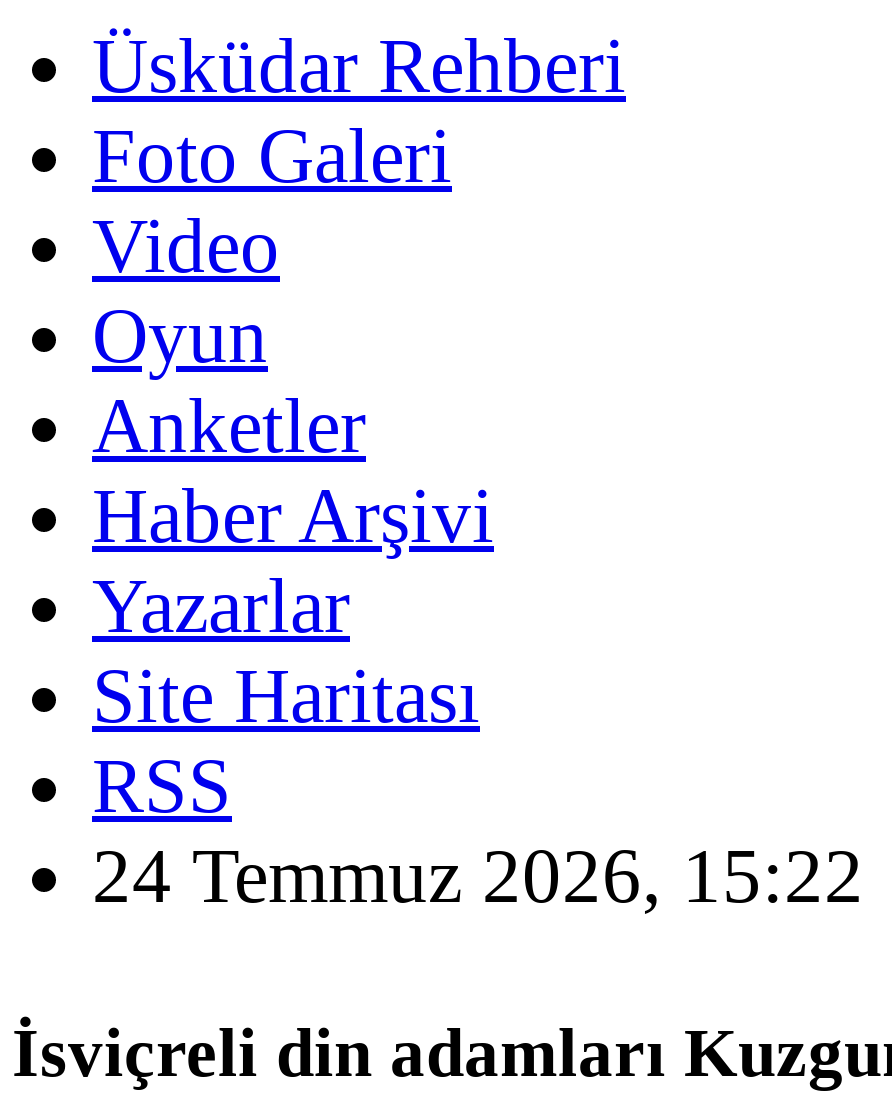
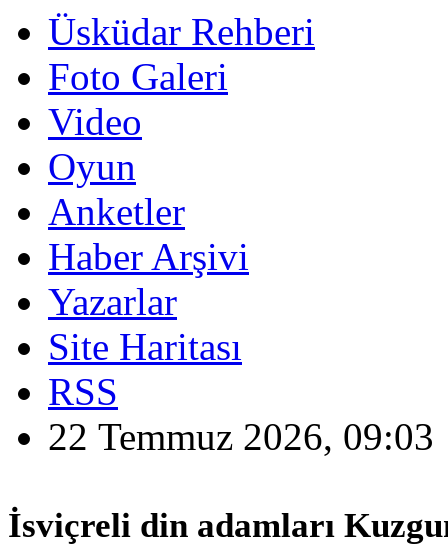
[92,832,864,918] 24 Temmuz 2026, 15:22 -> [48,415,434,458] 22 Temmuz 2026, 09:03

